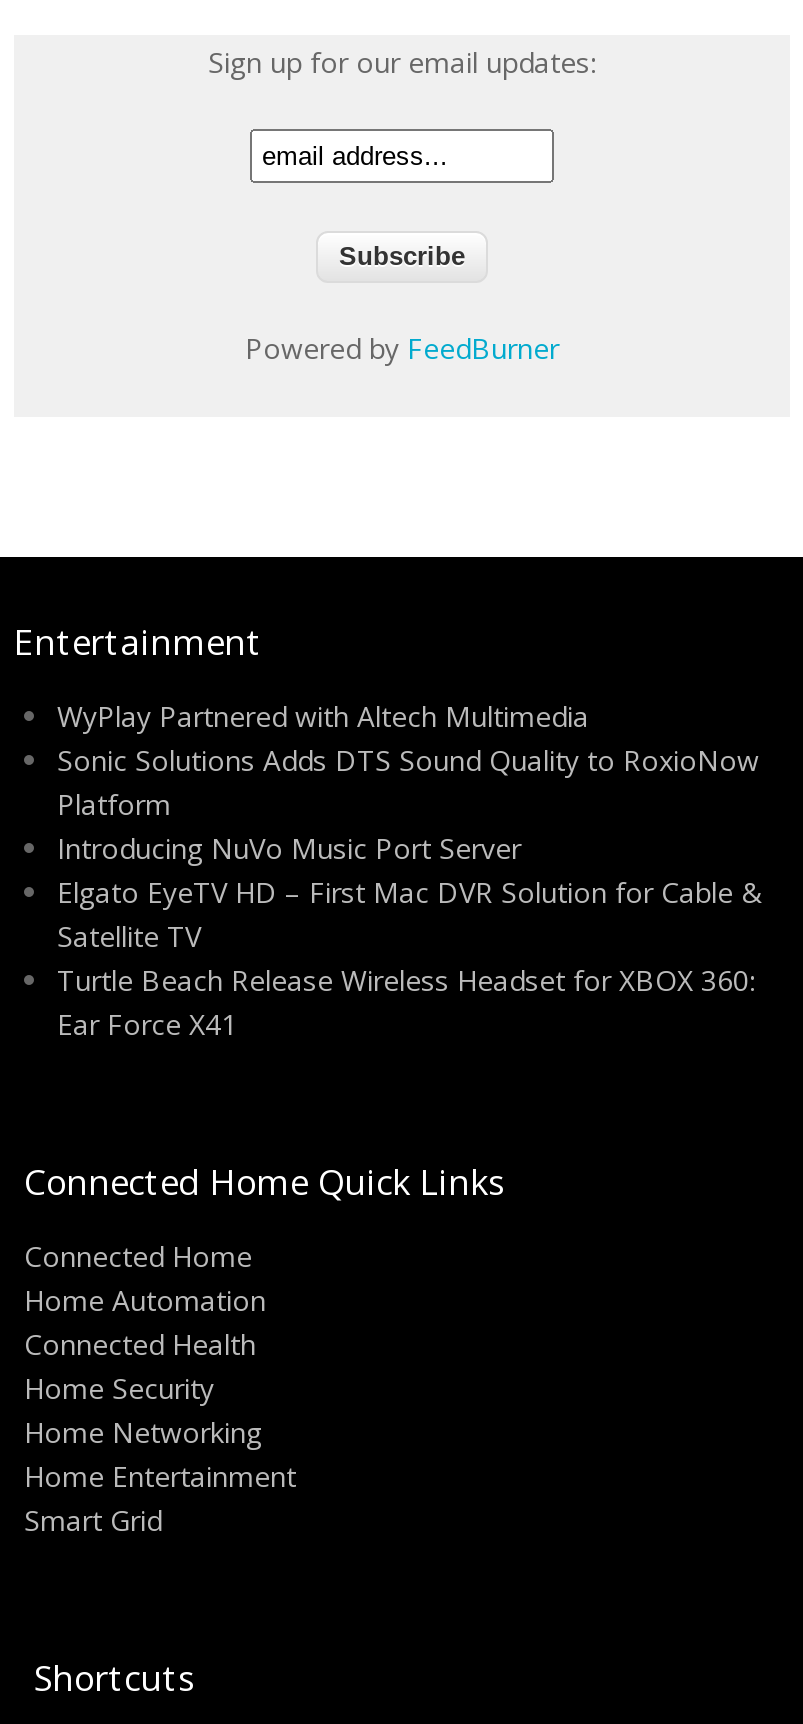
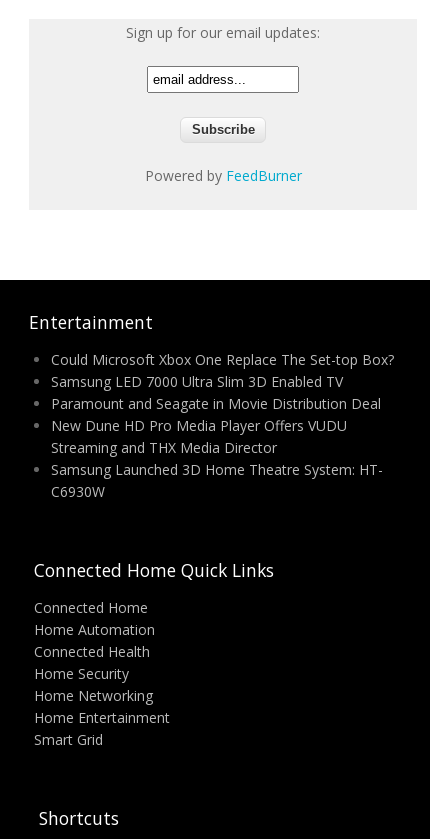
[57,697,763,1043] WyPlay Partnered with Altech Multimedia | Sonic Solutions Adds DTS Sound Quality to RoxioNow | Platform | Introducing NuVo Music Port Server | Elgato EyeTV HD – First Mac DVR Solution for Cable & | Satellite TV | Turtle Beach Release Wireless Headset for XBOX 360: | Ear Force X41 -> [50,350,393,501] Could Microsoft Xbox One Replace The Set-top Box? | Samsung LED 7000 Ultra Slim 3D Enabled TV | Paramount and Seagate in Movie Distribution Deal | New Dune HD Pro Media Player Offers VUDU | Streaming and THX Media Director | Samsung Launched 3D Home Theatre System: HT- | C6930W

